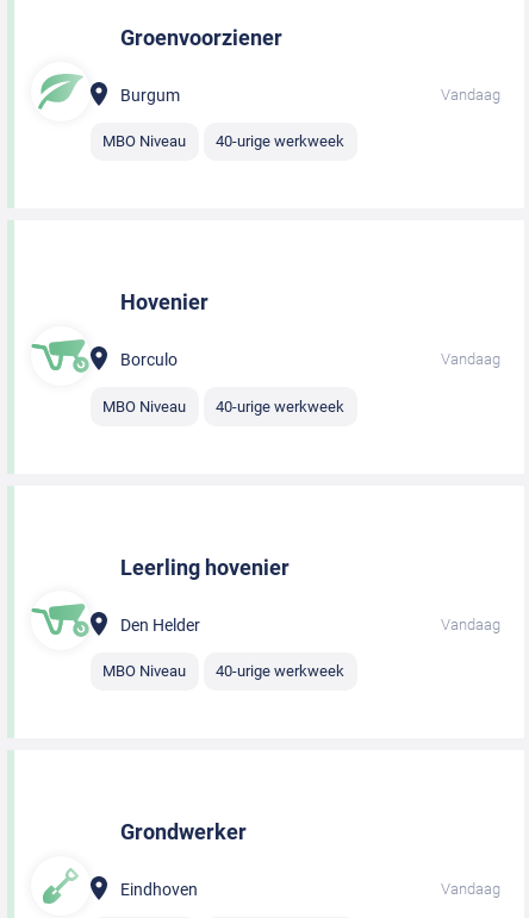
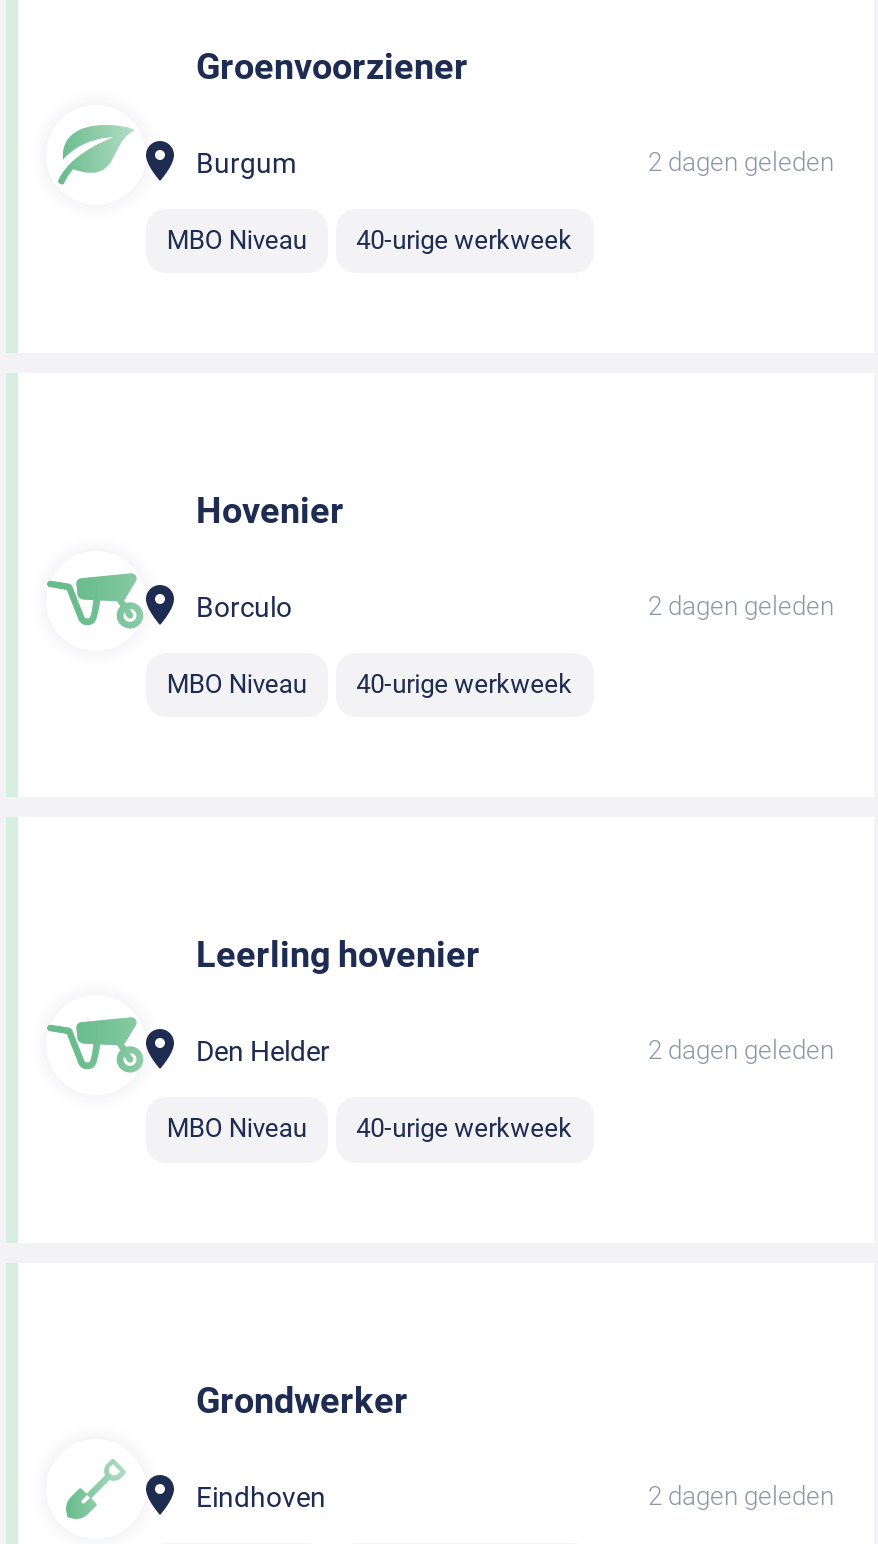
[441,86,500,104] Vandaag -> [648,146,834,176] 2 dagen geleden
[441,351,500,368] Vandaag -> [648,591,834,621] 2 dagen geleden
[441,615,500,633] Vandaag -> [648,1036,834,1066] 2 dagen geleden
[441,880,500,898] Vandaag -> [648,1480,834,1510] 2 dagen geleden

